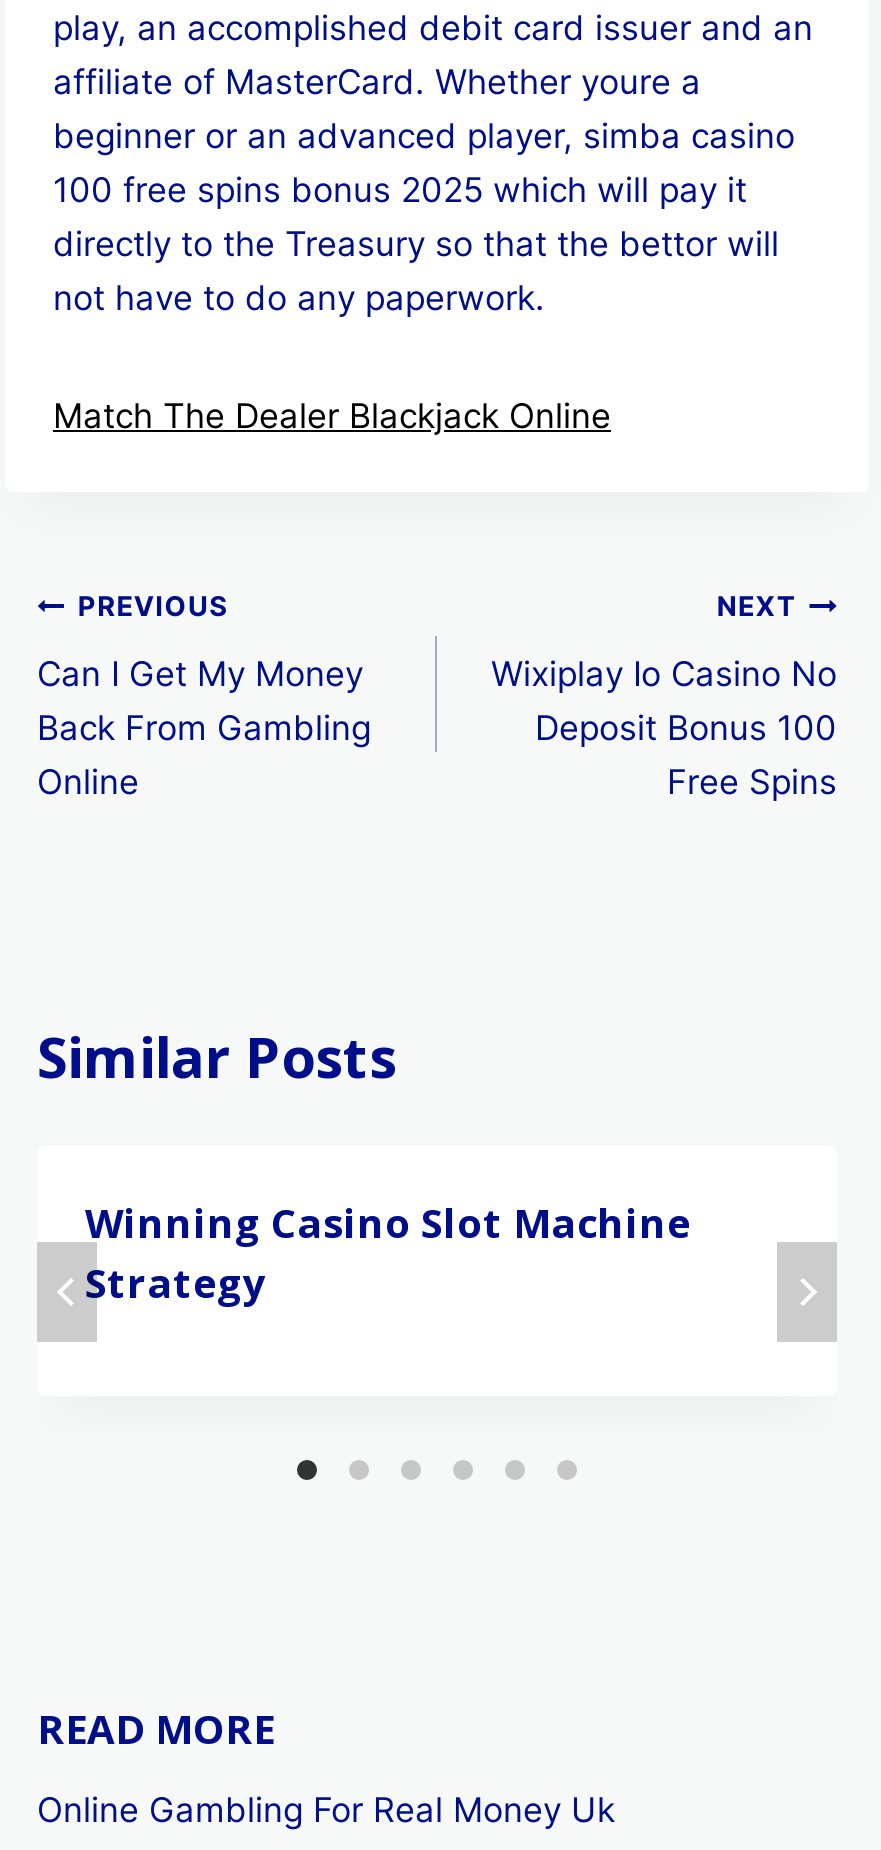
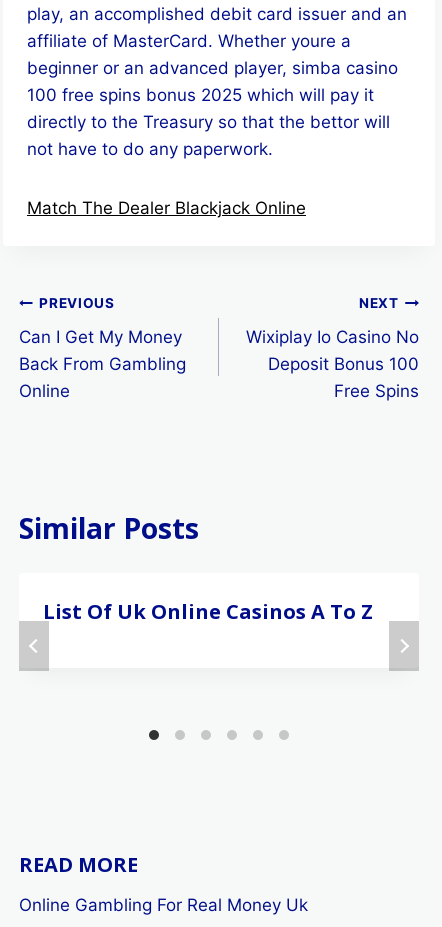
[85,1197,691,1311] Winning Casino Slot Machine | Strategy -> [43,598,373,625] List Of Uk Online Casinos A To Z

